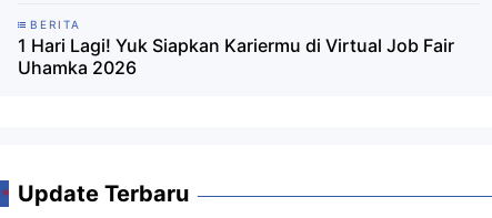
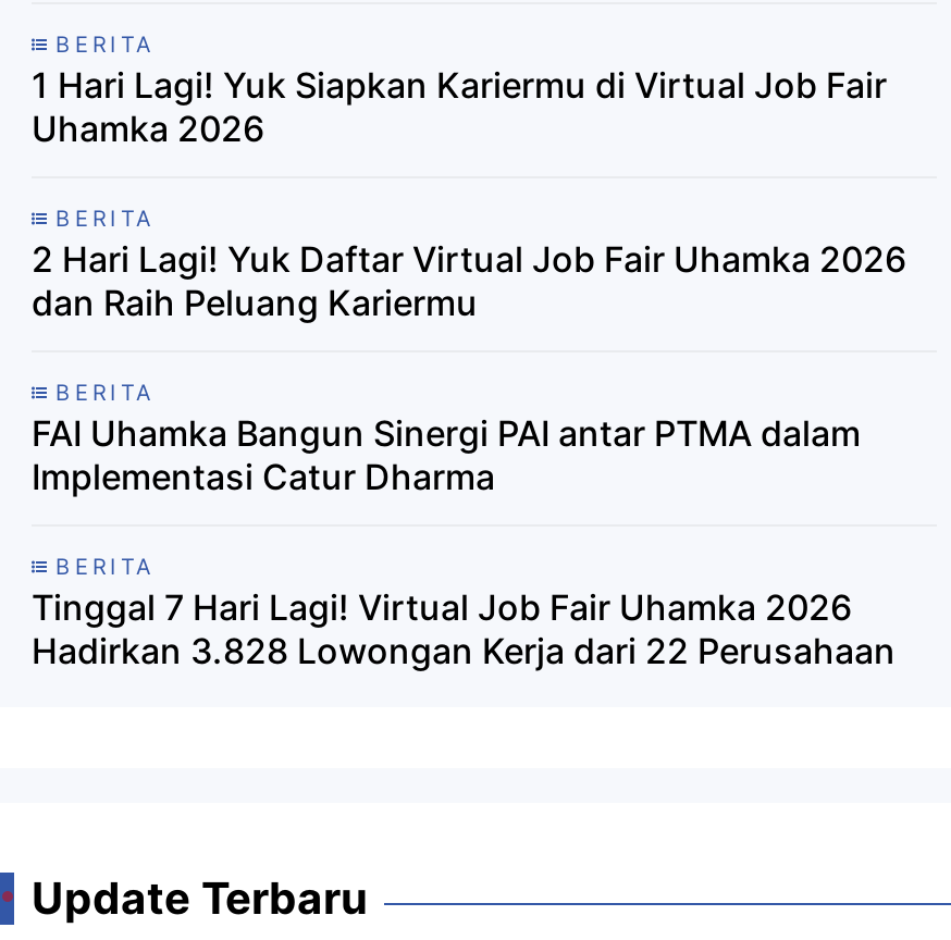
none -> [32,205,906,672] BERITA | 2 Hari Lagi! Yuk Daftar Virtual Job Fair Uhamka 2026 | dan Raih Peluang Kariermu | BERITA | FAI Uhamka Bangun Sinergi PAI antar PTMA dalam | Implementasi Catur Dharma | BERITA | Tinggal 7 Hari Lagi! Virtual Job Fair Uhamka 2026 | Hadirkan 3.828 Lowongan Kerja dari 22 Perusahaan

